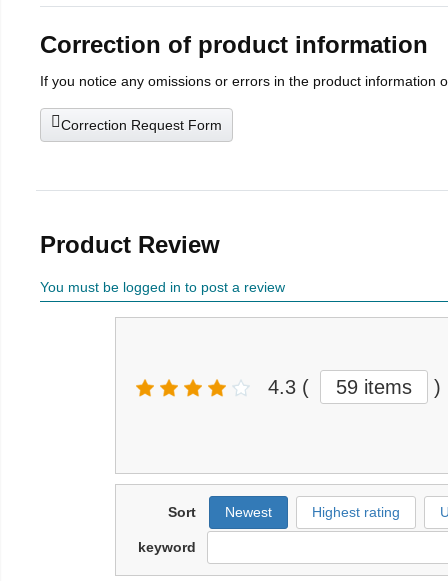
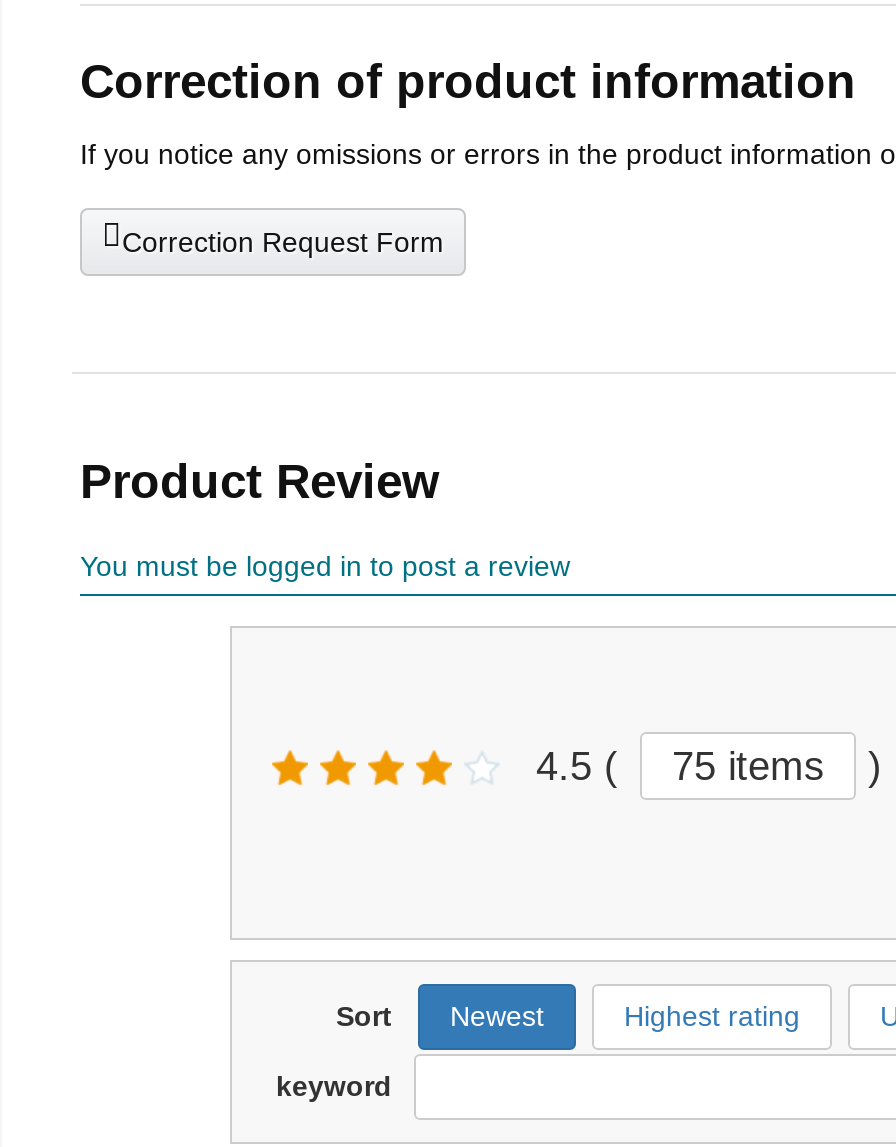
[262,376,315,398] 4.3 ( -> [524,743,630,787] 4.5 (
[336,376,412,398] 59 items -> [672,743,824,787] 75 items

